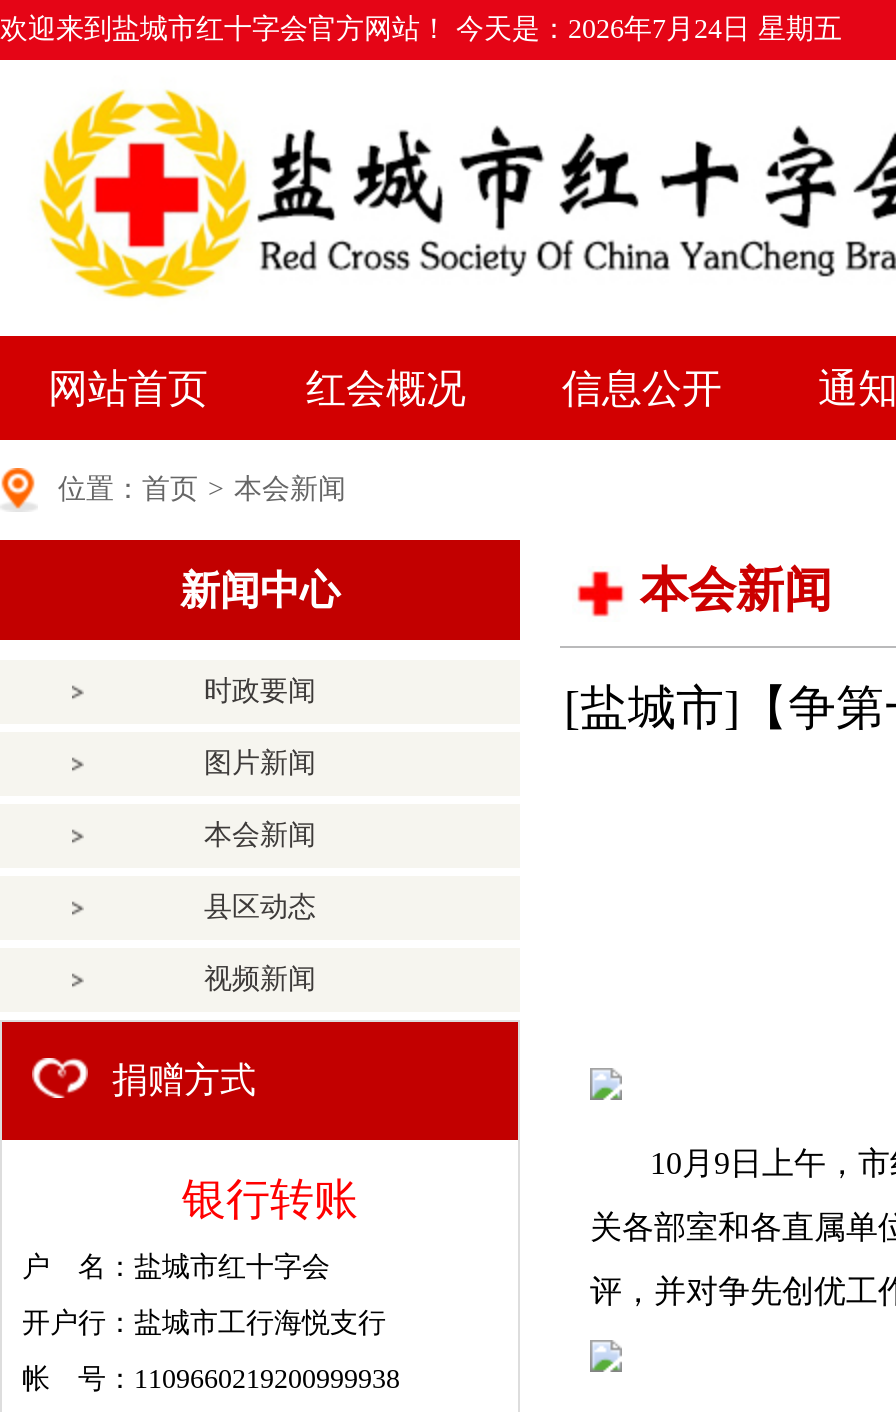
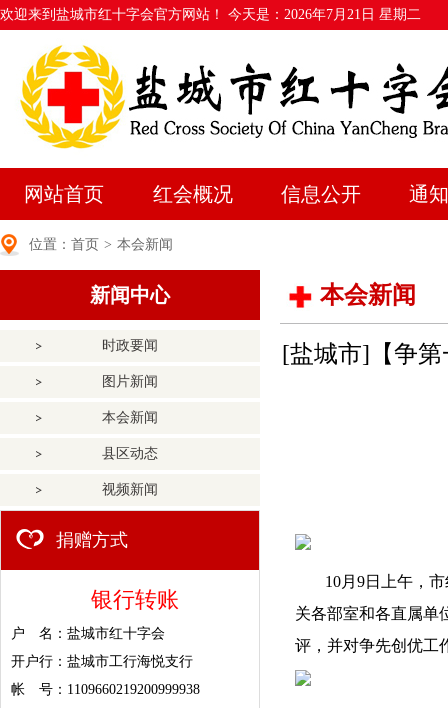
[0,14,842,44] 欢迎来到盐城市红十字会官方网站！ 今天是：2026年7月24日 星期五 -> [0,7,421,22] 欢迎来到盐城市红十字会官方网站！ 今天是：2026年7月21日 星期二

